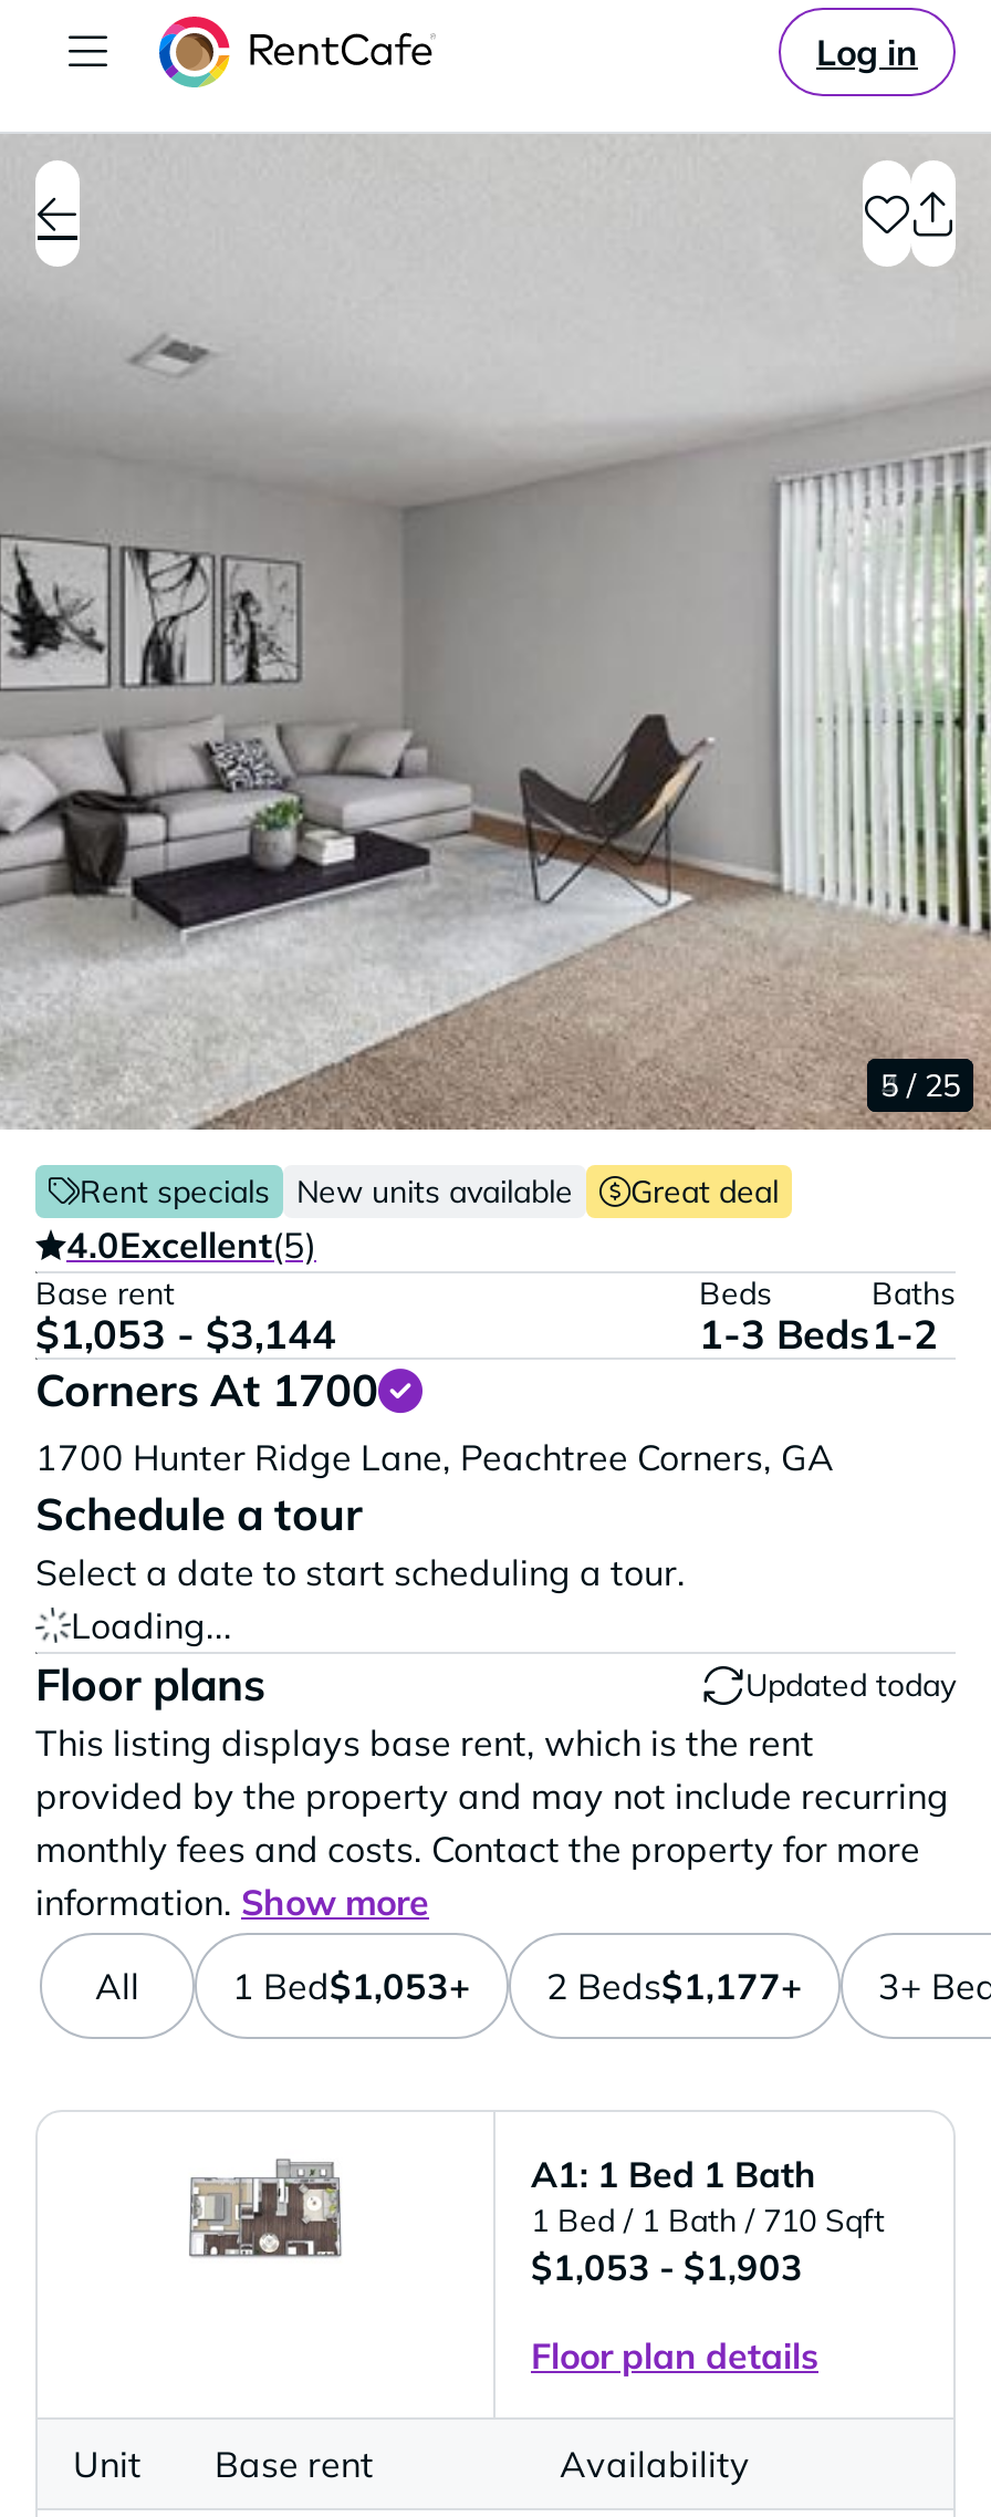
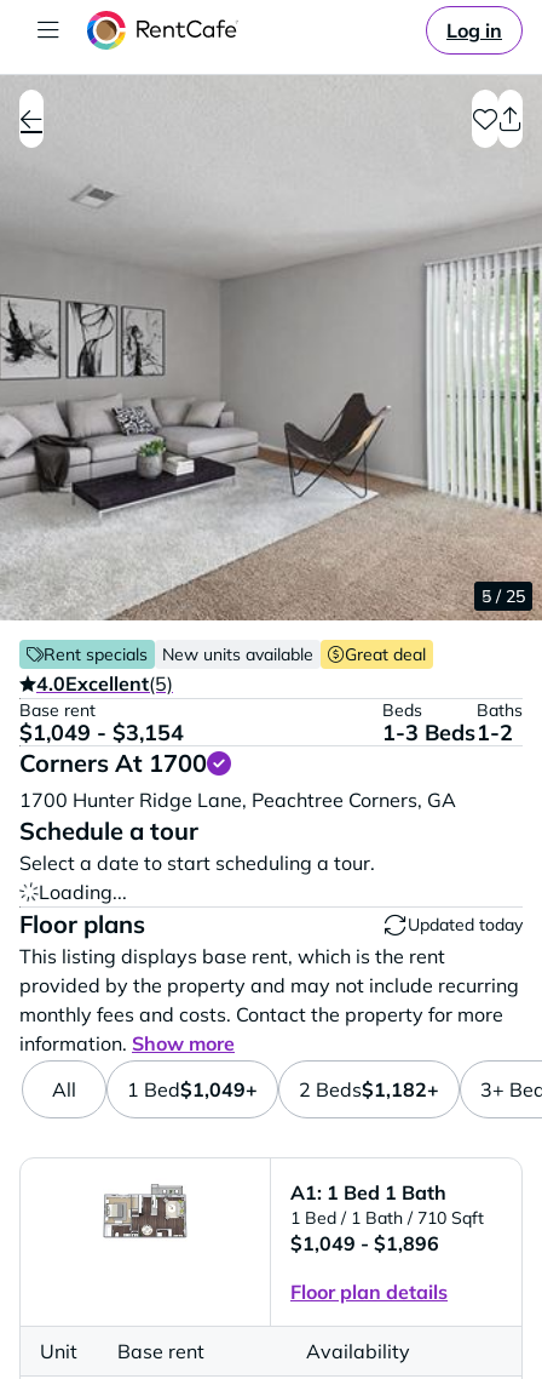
[35,1309,336,1360] $1,053 - $3,144 -> [19,719,184,746] $1,049 - $3,154
[232,1964,471,2008] 1 Bed$1,053+ -> [127,1077,258,1102] 1 Bed$1,049+
[546,1964,803,2008] 2 Beds$1,177+ -> [299,1077,439,1102] 2 Beds$1,182+
[531,2245,803,2289] $1,053 - $1,903 -> [290,1231,439,1255] $1,049 - $1,896

